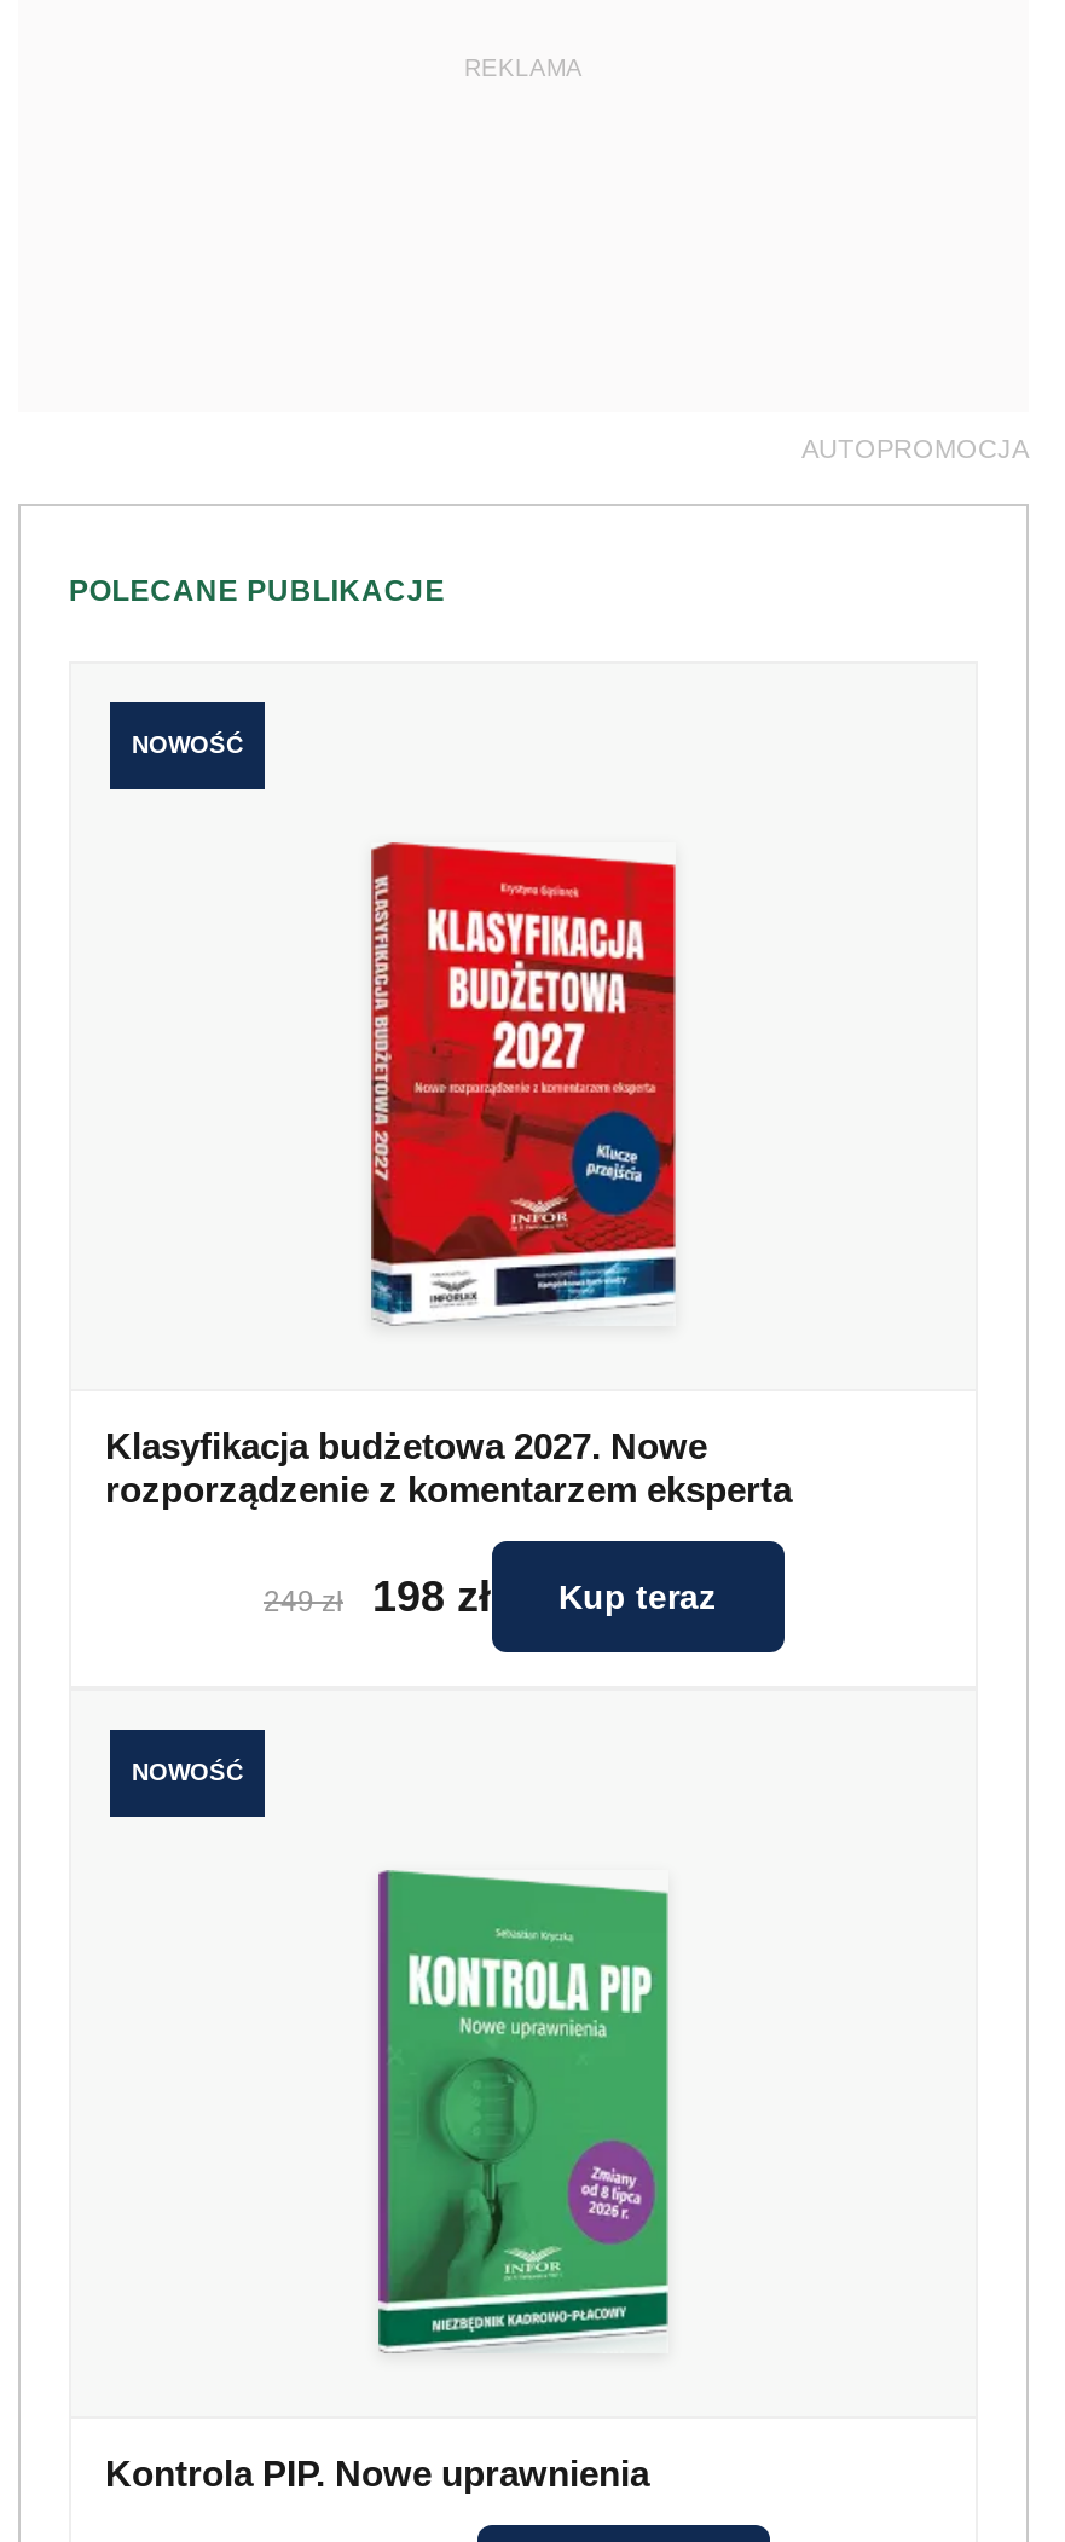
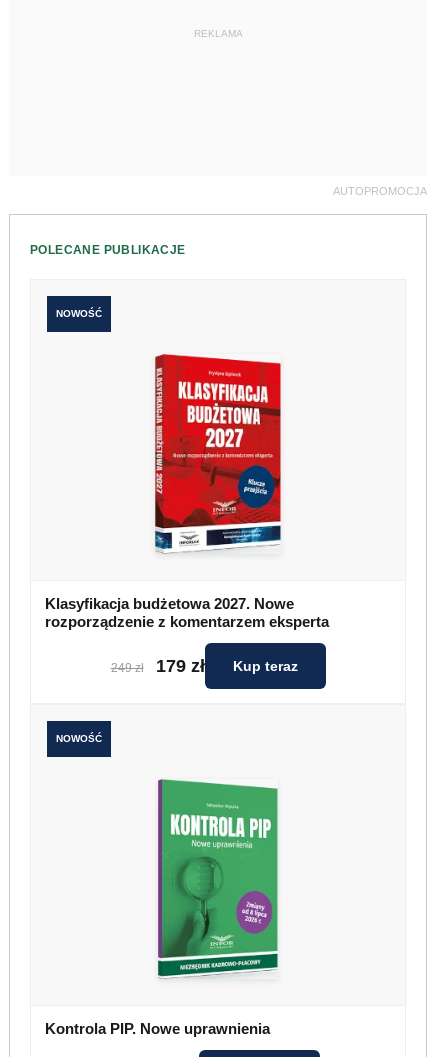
[372,1572,491,1621] 198 zł -> [155,656,204,676] 179 zł

